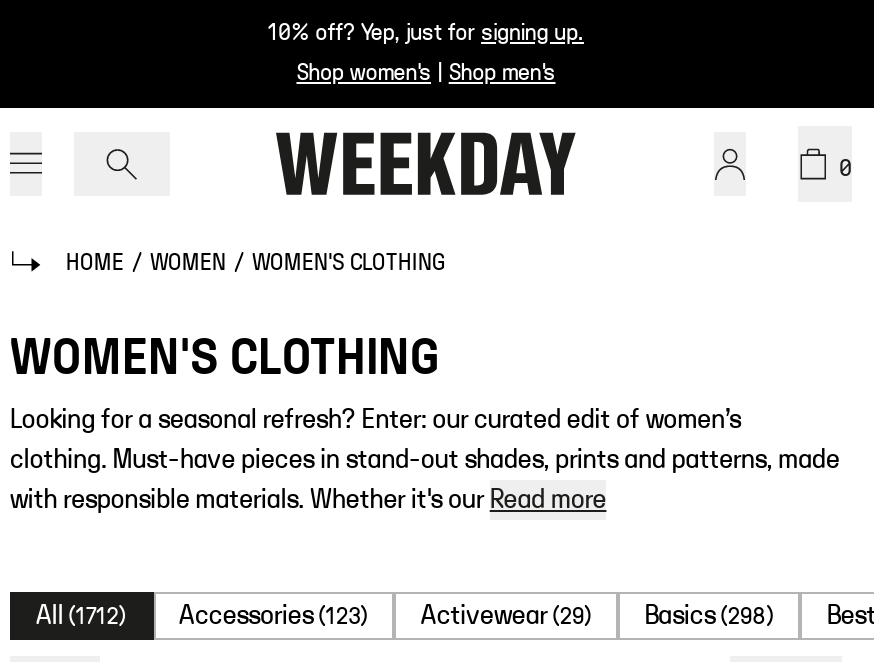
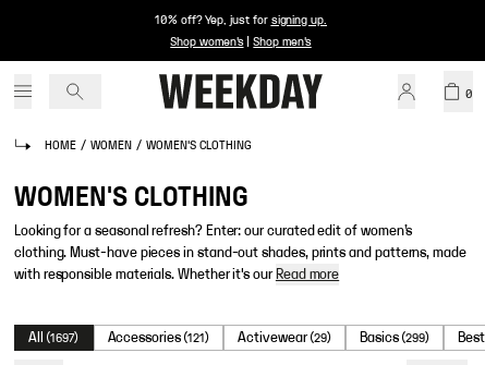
[36,602,127,630] All (1712) -> [28,330,79,345] All (1697)
[179,602,369,630] Accessories (123) -> [107,330,210,345] Accessories (121)
[644,602,775,630] Basics (298) -> [360,330,430,345] Basics (299)

